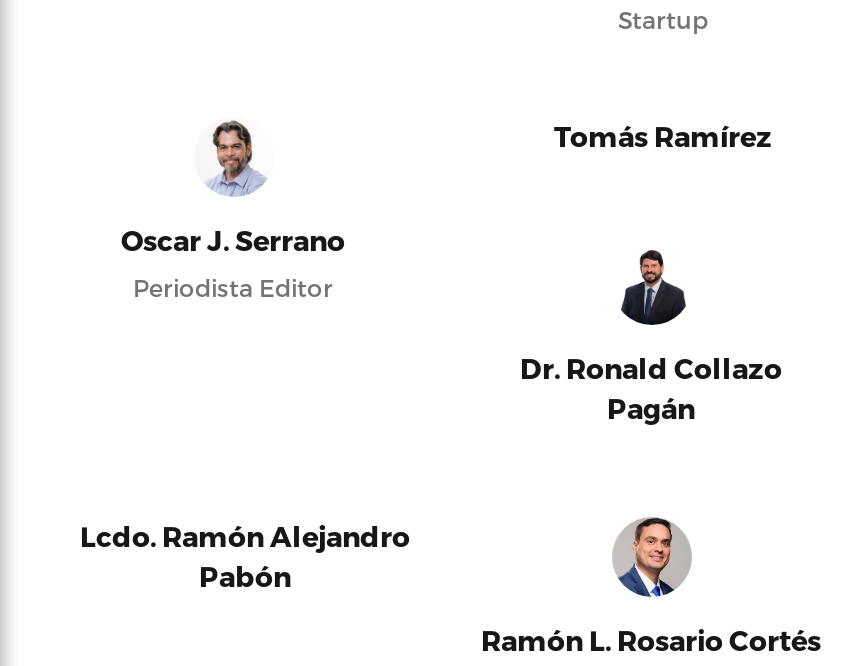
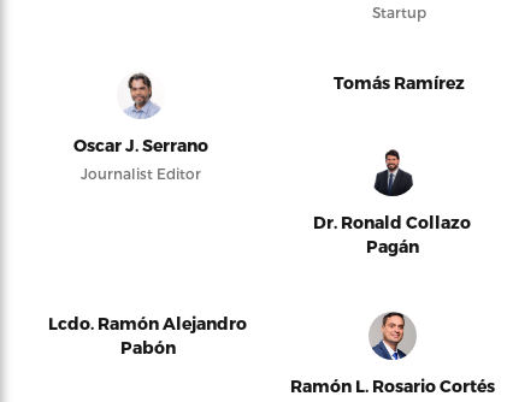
[133,273,333,301] Periodista Editor -> [80,165,201,181] Journalist Editor

